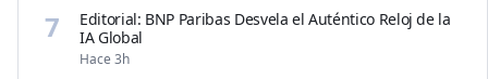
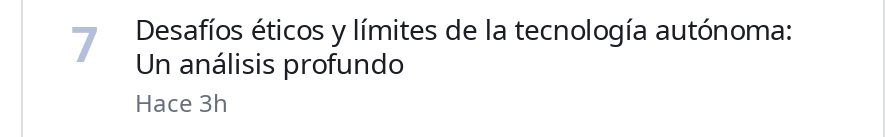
[80,9,451,48] Editorial: BNP Paribas Desvela el Auténtico Reloj de la | IA Global -> [135,10,793,82] Desafíos éticos y límites de la tecnología autónoma: | Un análisis profundo

